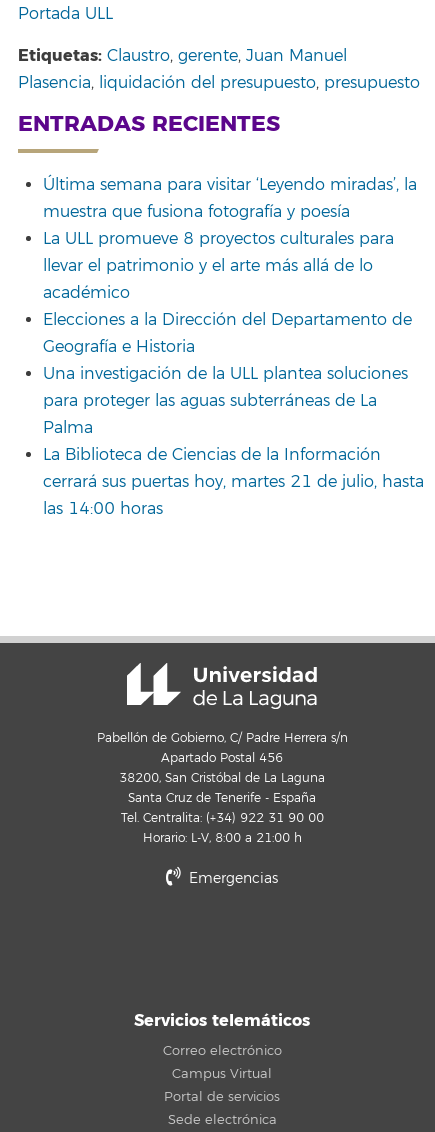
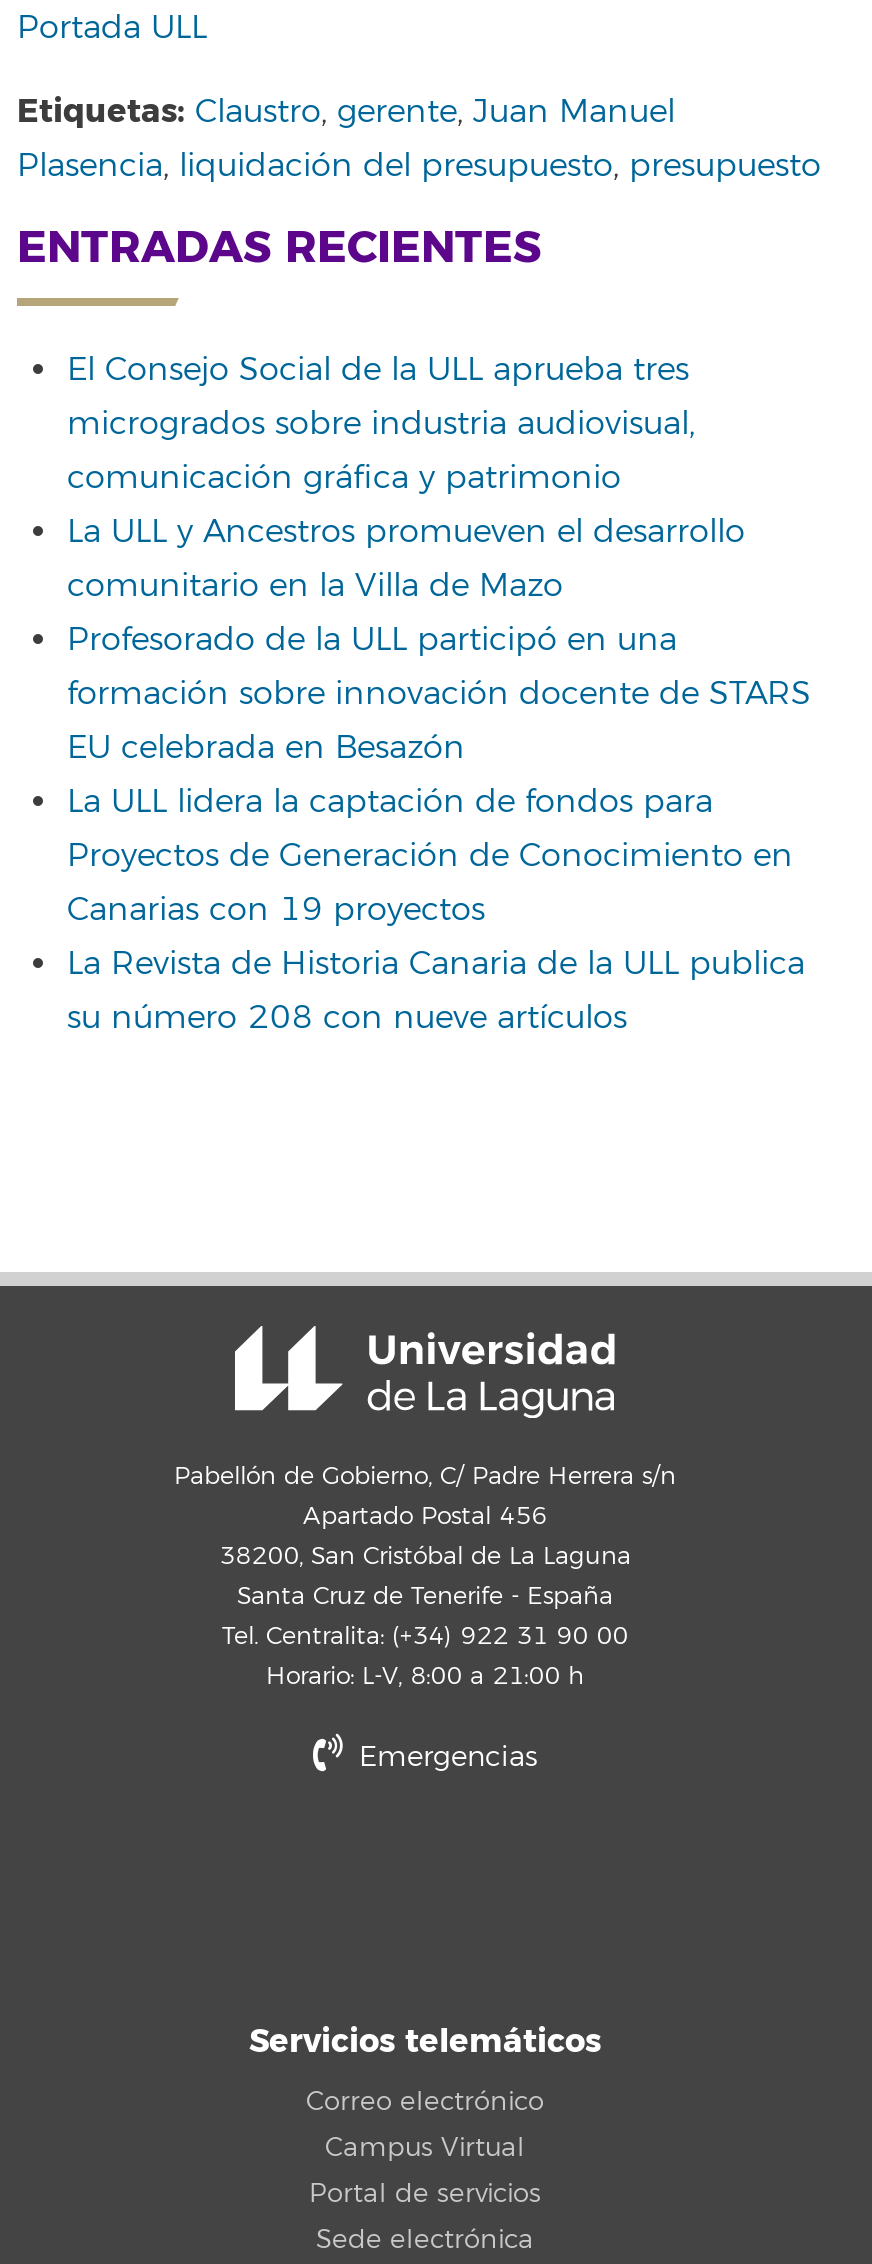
[43,174,424,518] Última semana para visitar ‘Leyendo miradas’, la | muestra que fusiona fotografía y poesía | La ULL promueve 8 proyectos culturales para | llevar el patrimonio y el arte más allá de lo | académico | Elecciones a la Dirección del Departamento de | Geografía e Historia | Una investigación de la ULL plantea soluciones | para proteger las aguas subterráneas de La | Palma | La Biblioteca de Ciencias de la Información | cerrará sus puertas hoy, martes 21 de julio, hasta | las 14:00 horas -> [67,349,811,1037] El Consejo Social de la ULL aprueba tres | microgrados sobre industria audiovisual, | comunicación gráfica y patrimonio | La ULL y Ancestros promueven el desarrollo | comunitario en la Villa de Mazo | Profesorado de la ULL participó en una | formación sobre innovación docente de STARS | EU celebrada en Besazón | La ULL lidera la captación de fondos para | Proyectos de Generación de Conocimiento en | Canarias con 19 proyectos | La Revista de Historia Canaria de la ULL publica | su número 208 con nueve artículos

